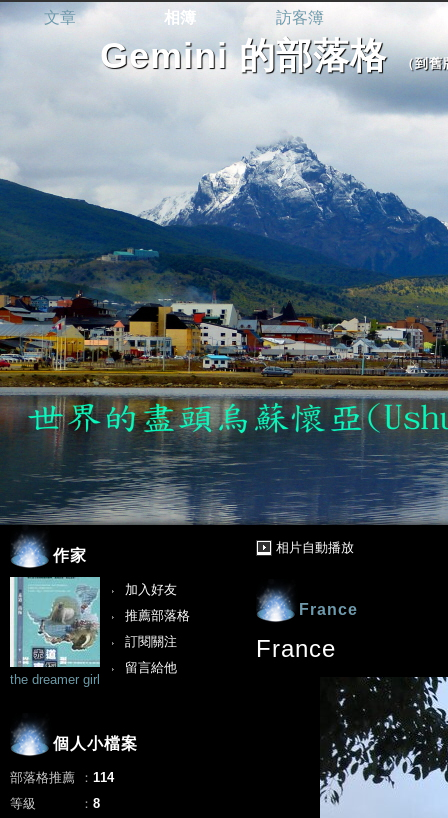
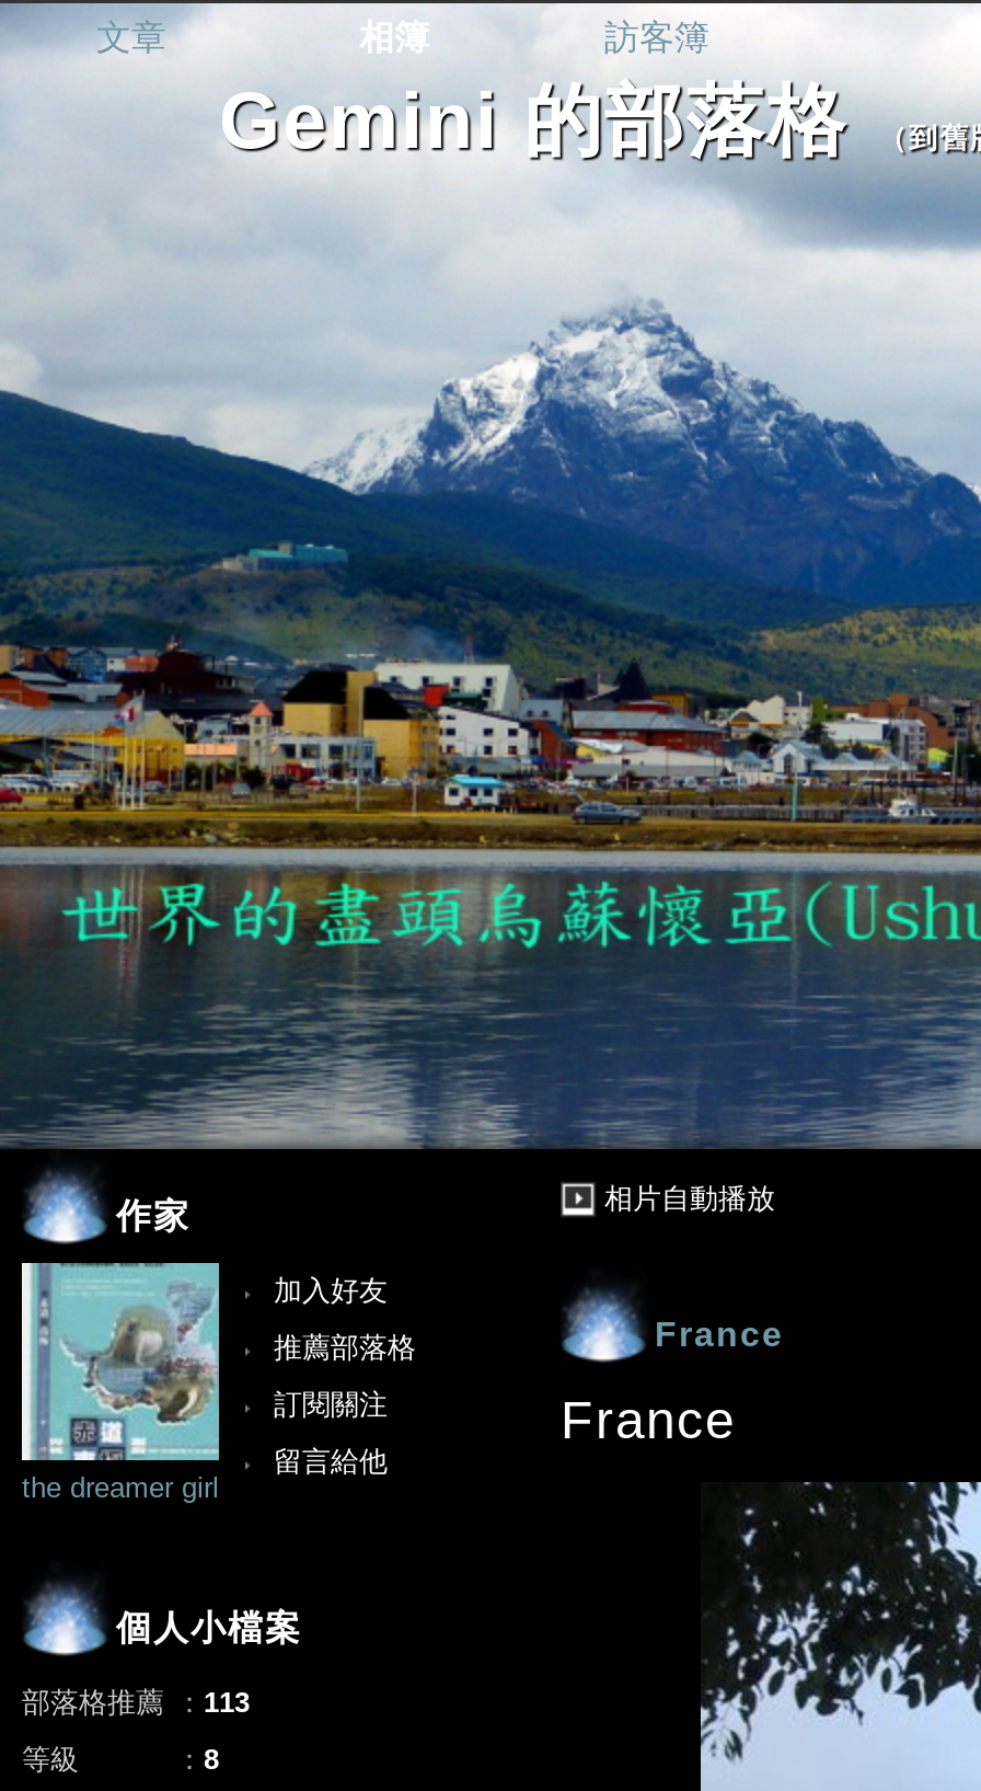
[10,770,114,785] 部落格推薦 ：114 -> [22,1686,250,1719] 部落格推薦 ：113

